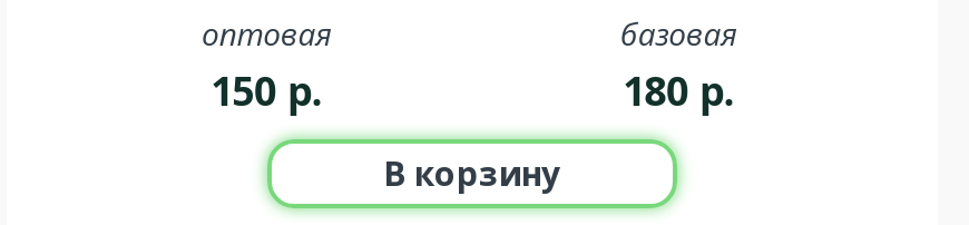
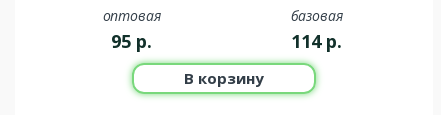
[210,64,322,118] 150 р. -> [111,29,152,53] 95 р.
[622,64,734,118] 180 р. -> [291,29,342,53] 114 р.

